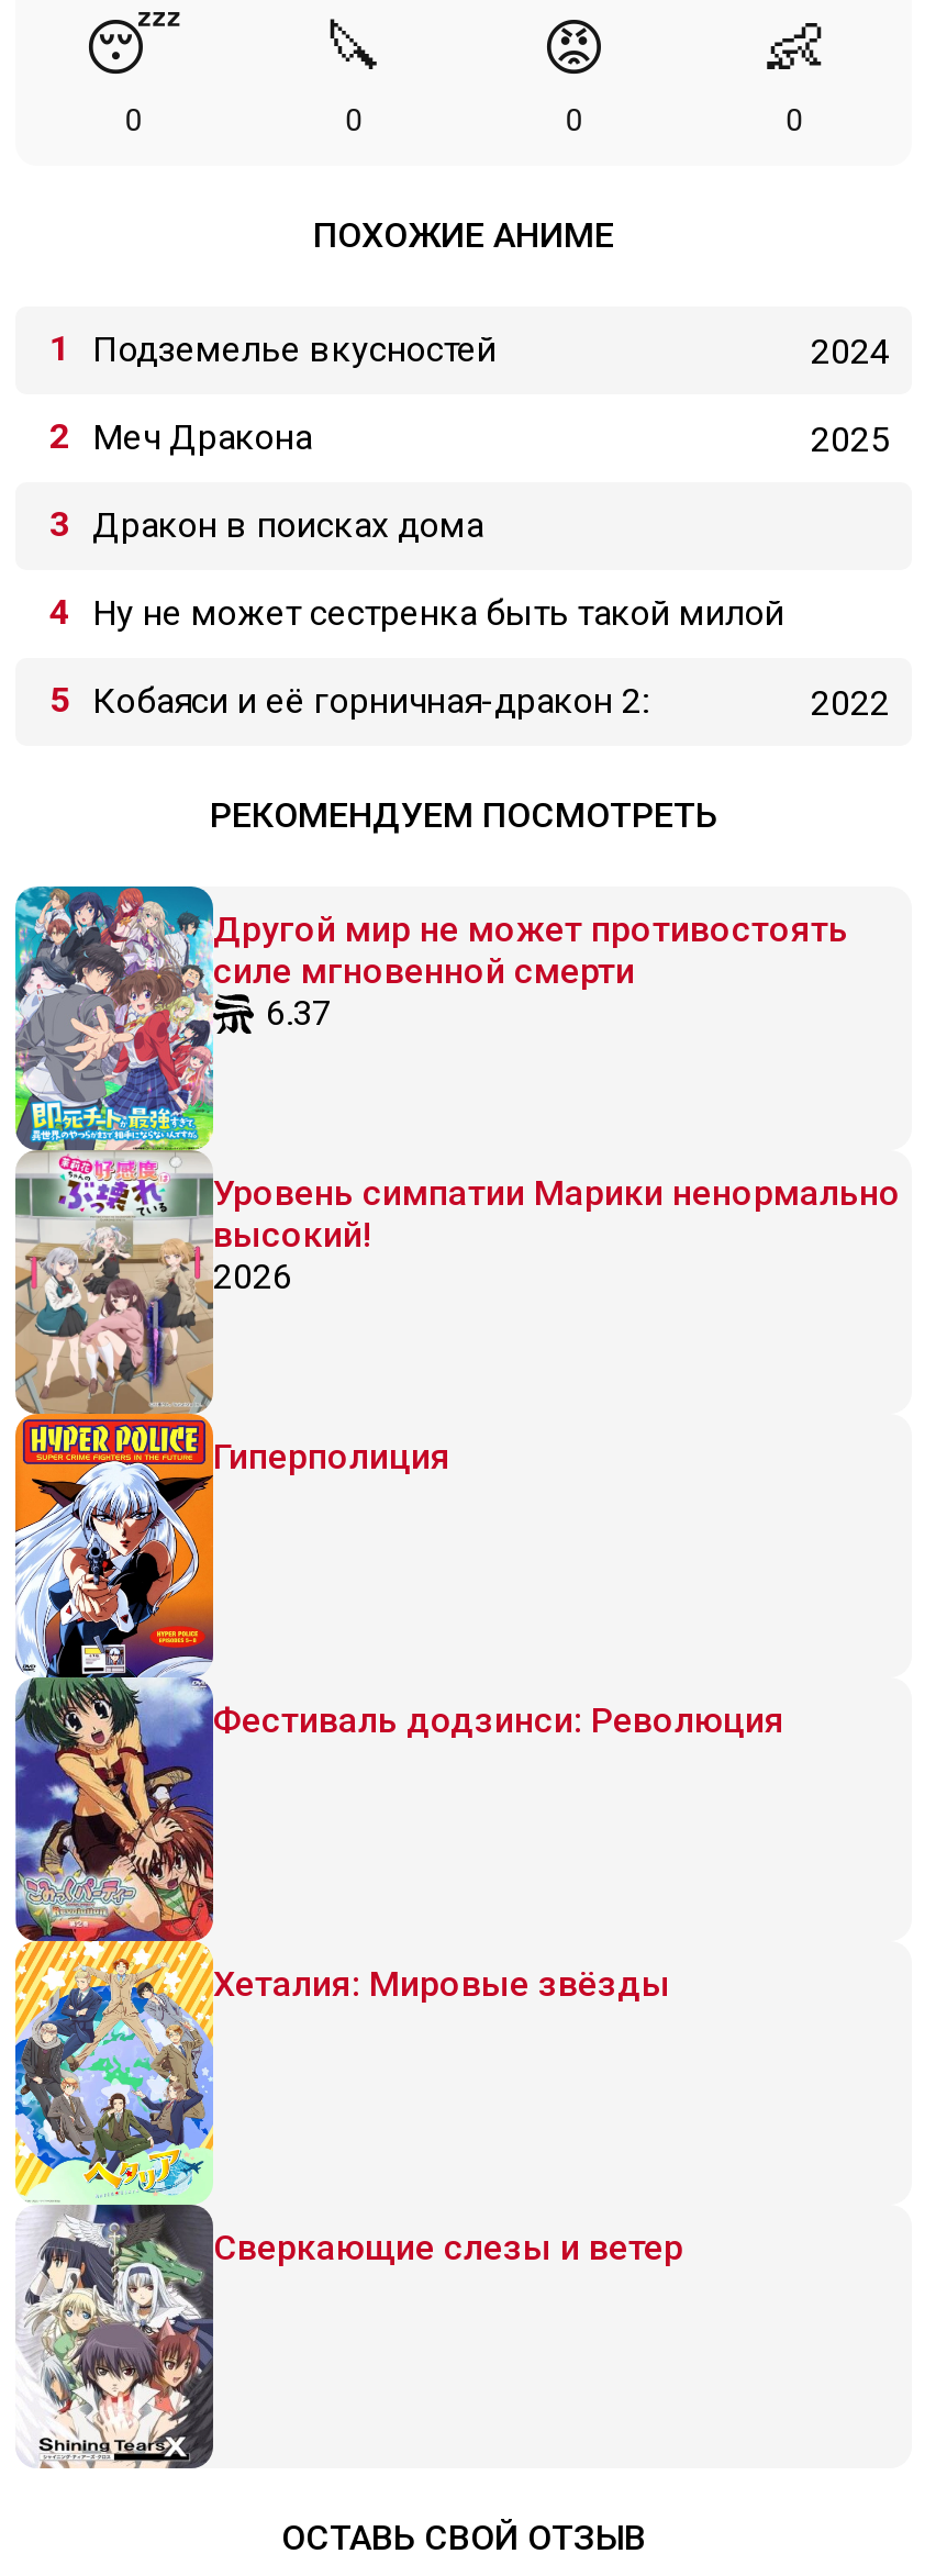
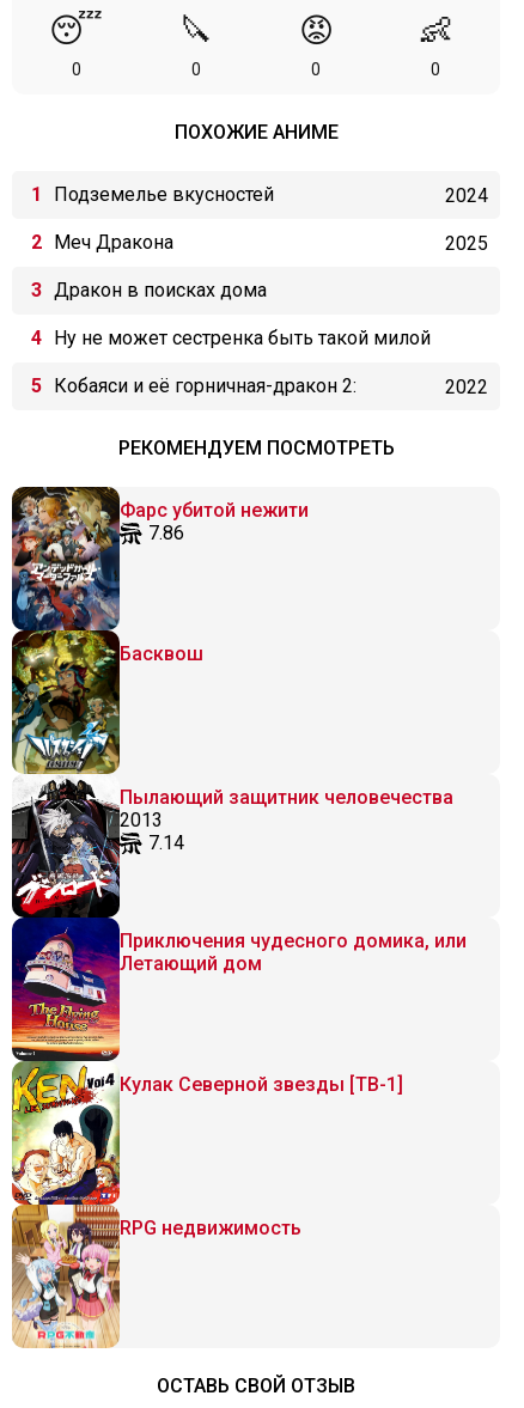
[13,884,848,2471] [image] | Другой мир не может противостоять | силе мгновенной смерти | 6.37 -> [11,486,309,1348] [image] | Фарс убитой нежити | 7.86
[213,1172,901,1297] Уровень симпатии Марики ненормально | высокий! | 2026 -> [120,642,203,665] Басквош
[213,1436,450,1477] Гиперполиция -> [120,786,453,854] Пылающий защитник человечества | 2013 | 7.14
[213,1699,784,1741] Фестиваль додзинси: Революция -> [120,929,467,975] Приключения чудесного домика, или | Летающий дом
[213,1963,670,2005] Хеталия: Мировые звёзды -> [120,1073,403,1096] Кулак Северной звезды [ТВ-1]
[213,2227,683,2268] Сверкающие слезы и ветер -> [120,1217,301,1239] RPG недвижимость

